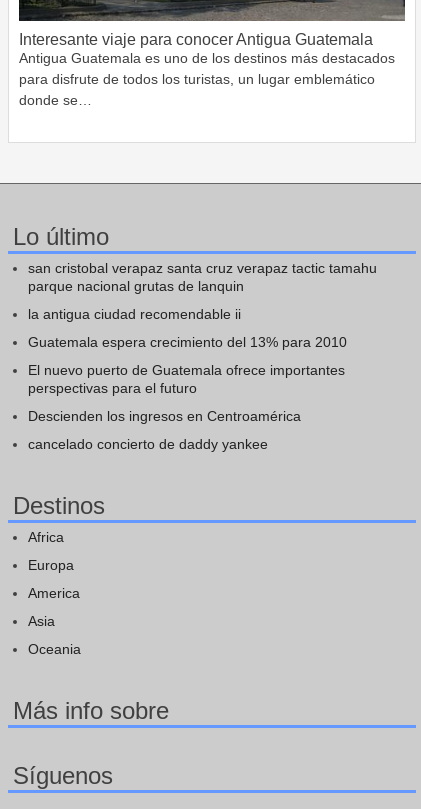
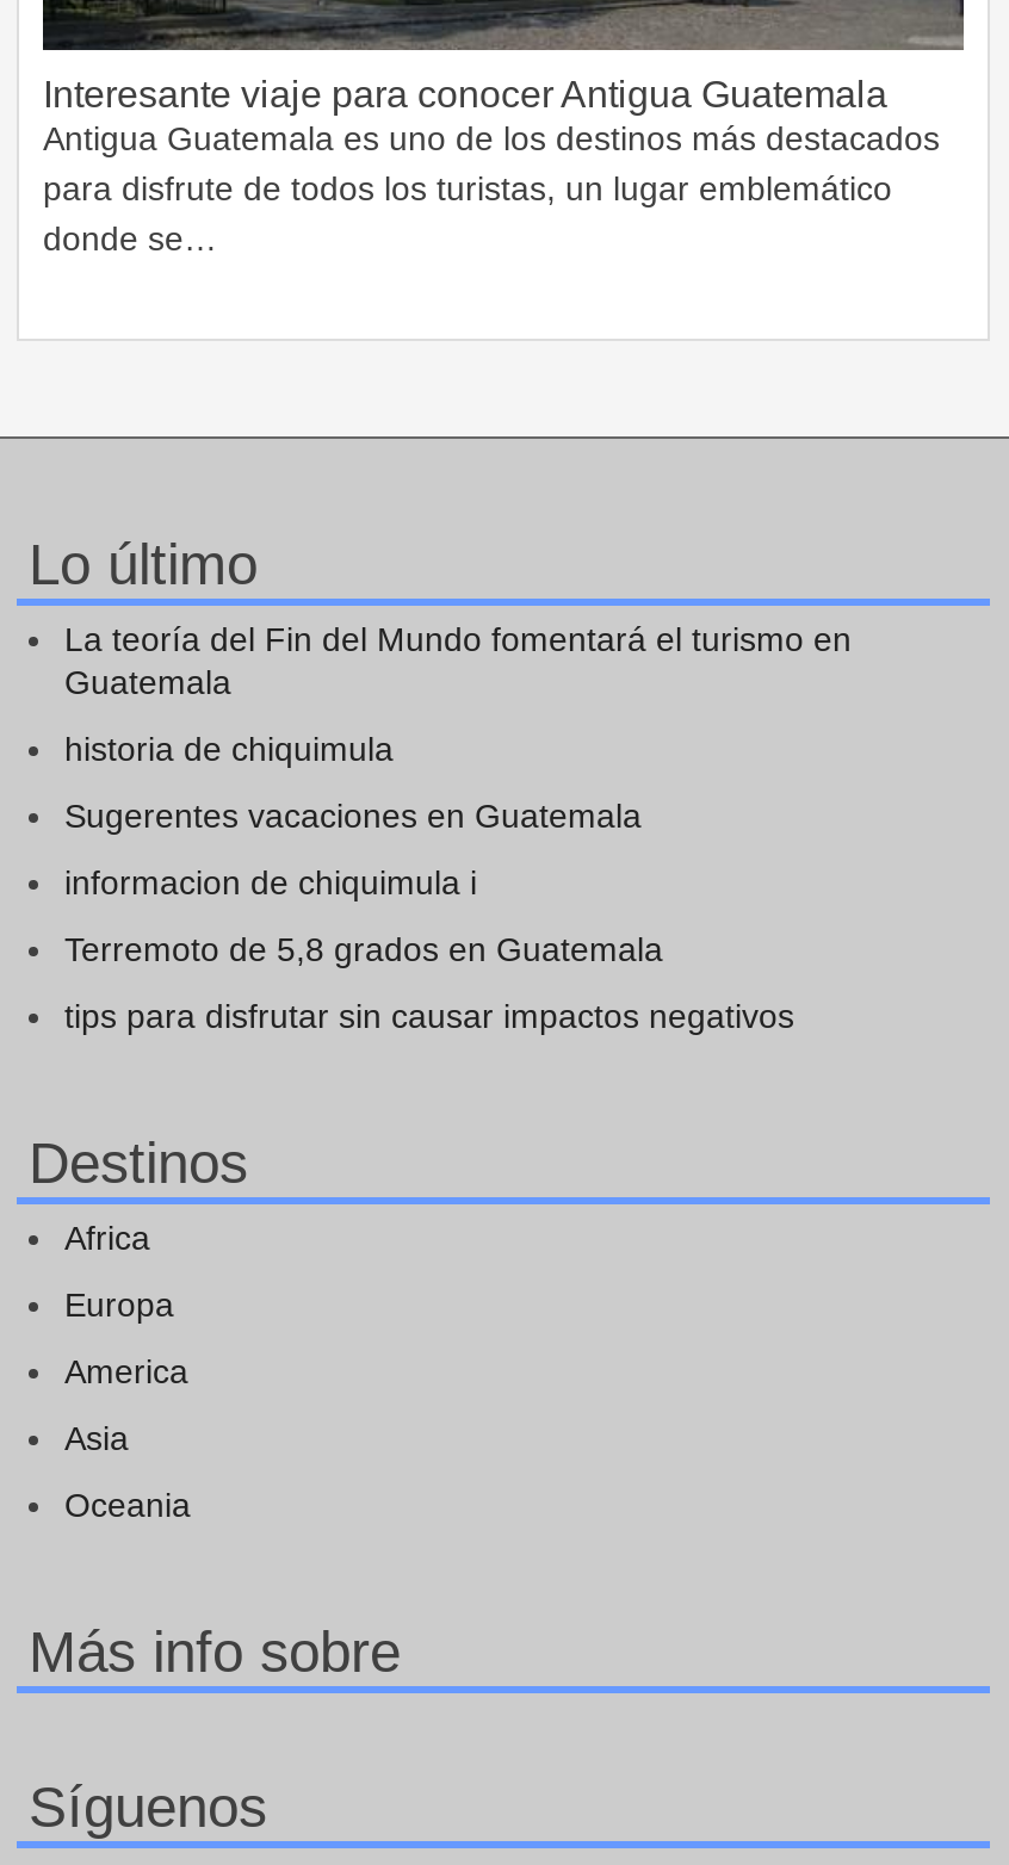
[28,260,377,294] san cristobal verapaz santa cruz verapaz tactic tamahu | parque nacional grutas de lanquin -> [64,620,852,701] La teoría del Fin del Mundo fomentará el turismo en | Guatemala
[28,306,241,322] la antigua ciudad recomendable ii -> [64,730,394,768] historia de chiquimula
[28,334,347,350] Guatemala espera crecimiento del 13% para 2010 -> [64,797,642,835] Sugerentes vacaciones en Guatemala
[28,362,345,396] El nuevo puerto de Guatemala ofrece importantes | perspectivas para el futuro -> [64,863,477,901] informacion de chiquimula i
[28,408,301,424] Descienden los ingresos en Centroamérica -> [64,930,663,968] Terremoto de 5,8 grados en Guatemala
[28,436,268,452] cancelado concierto de daddy yankee -> [64,997,794,1035] tips para disfrutar sin causar impactos negativos

